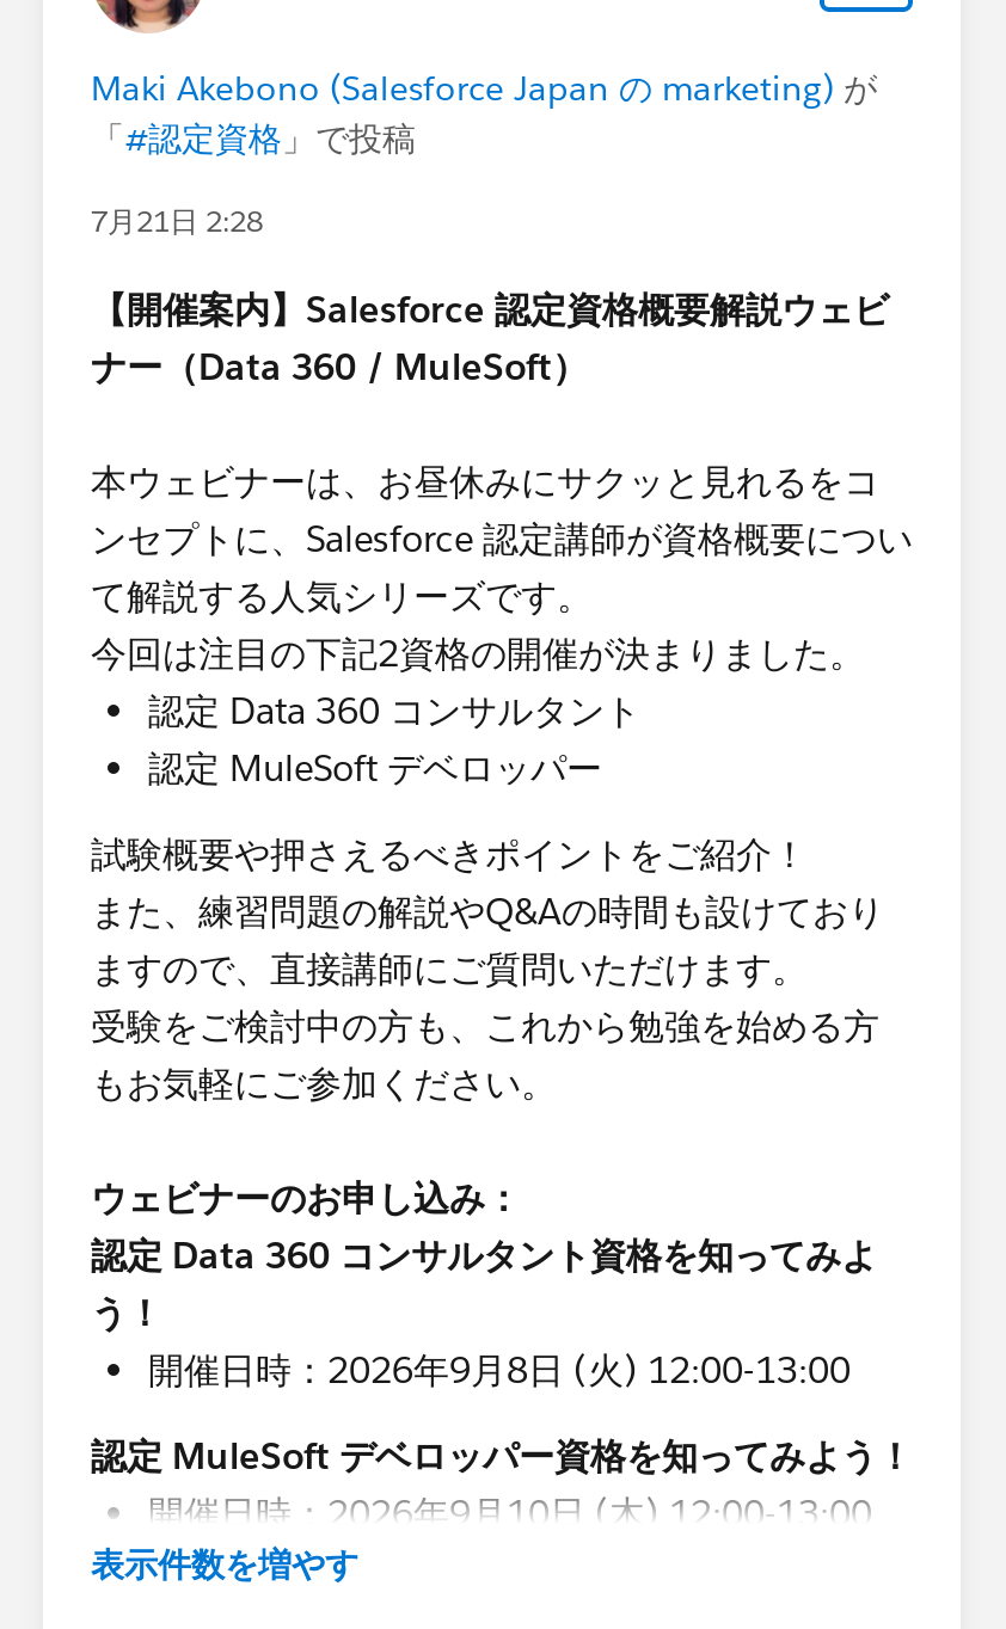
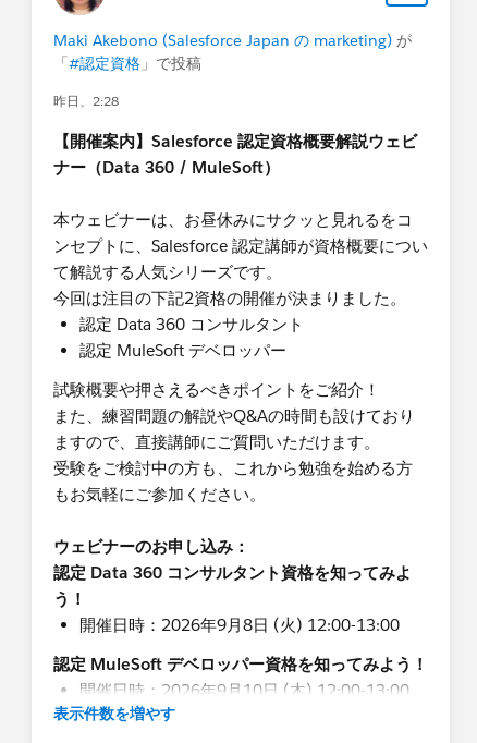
[91,201,263,241] 7月21日 2:28 -> [53,92,119,110] 昨日、2:28

